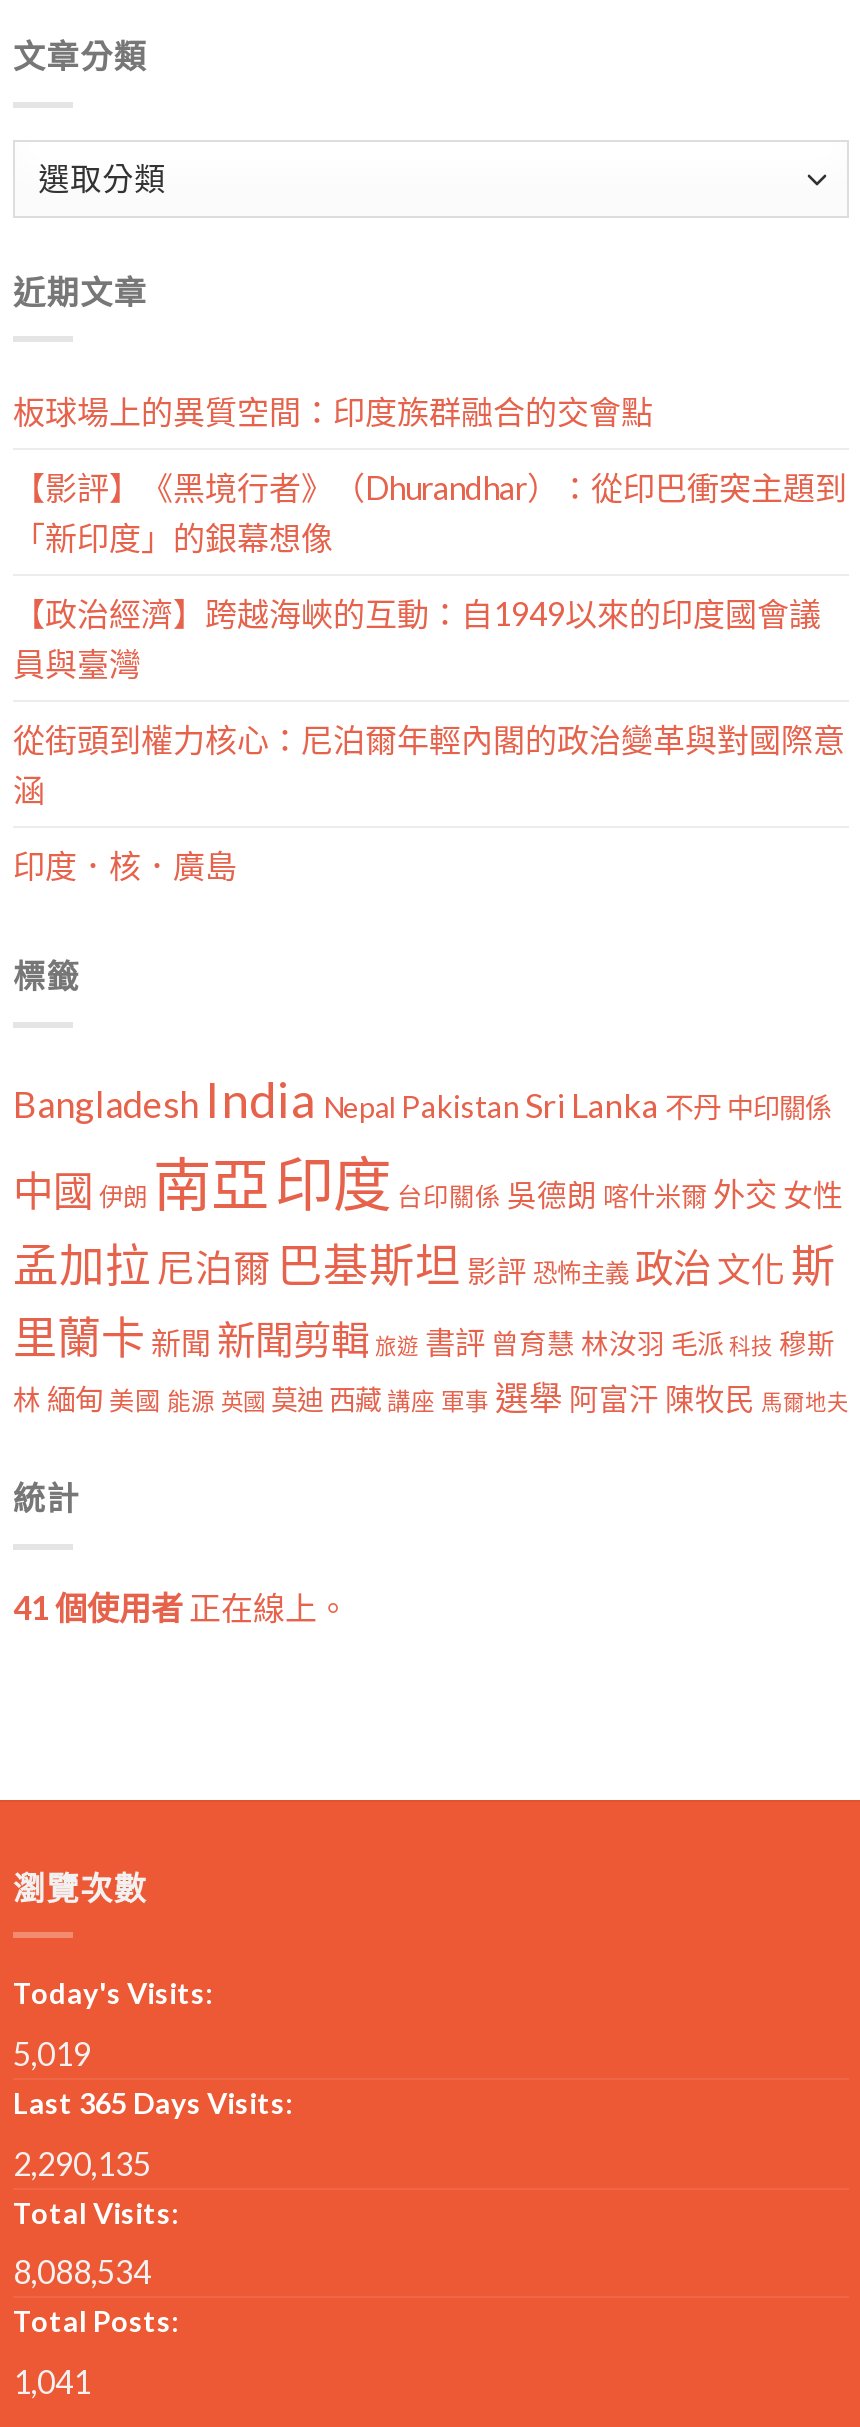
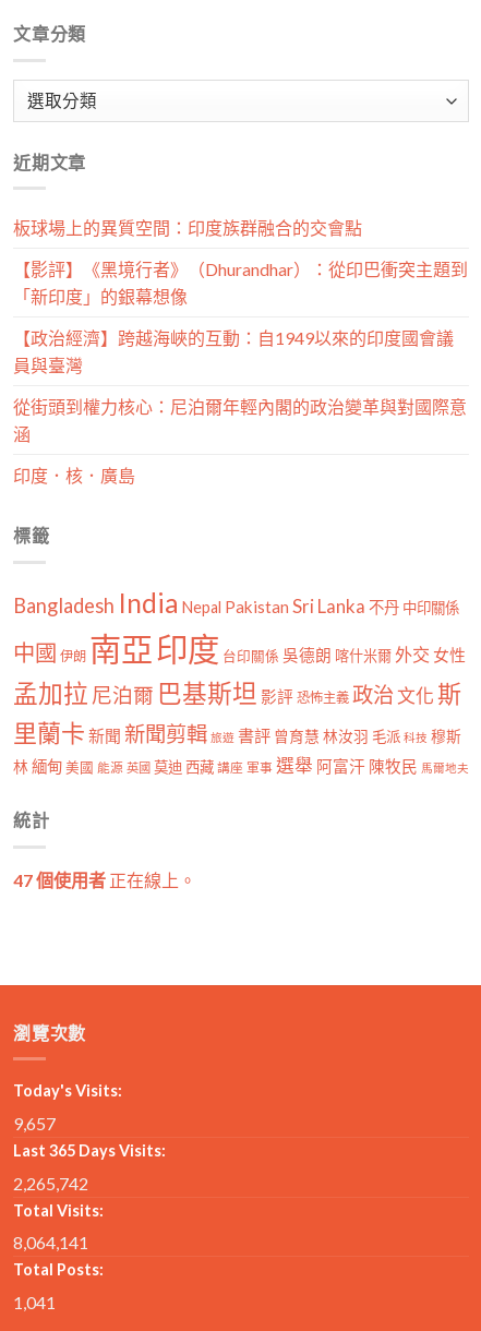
[13,1587,349,1625] 41 個使用者正在線上。 -> [13,869,196,890] 47 個使用者正在線上。
[13,2034,91,2072] 5,019 -> [13,1113,56,1133] 9,657
[13,2143,151,2181] 2,290,135 -> [13,1172,88,1193] 2,265,742
[13,2253,151,2291] 8,088,534 -> [13,1232,88,1253] 8,064,141

